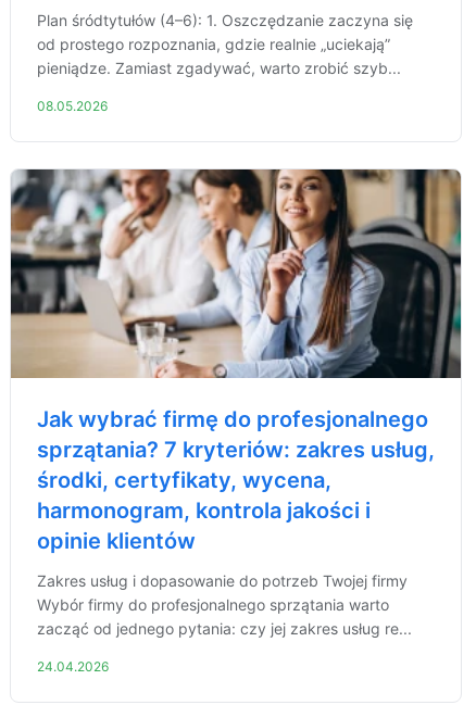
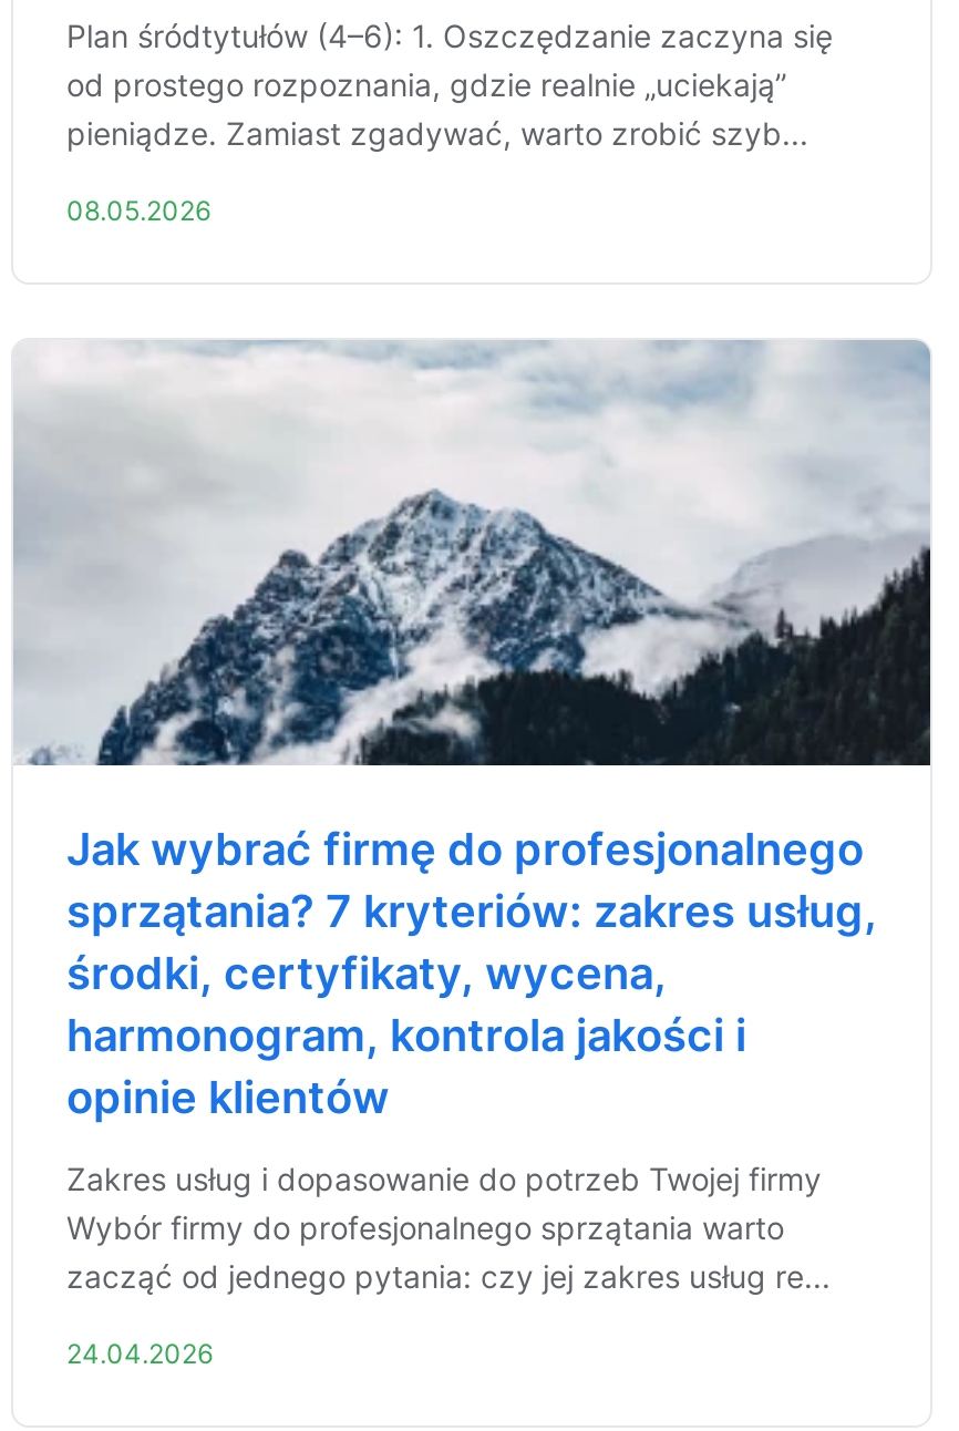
[10,168,462,379] [image] -> [13,340,932,768] [image]

